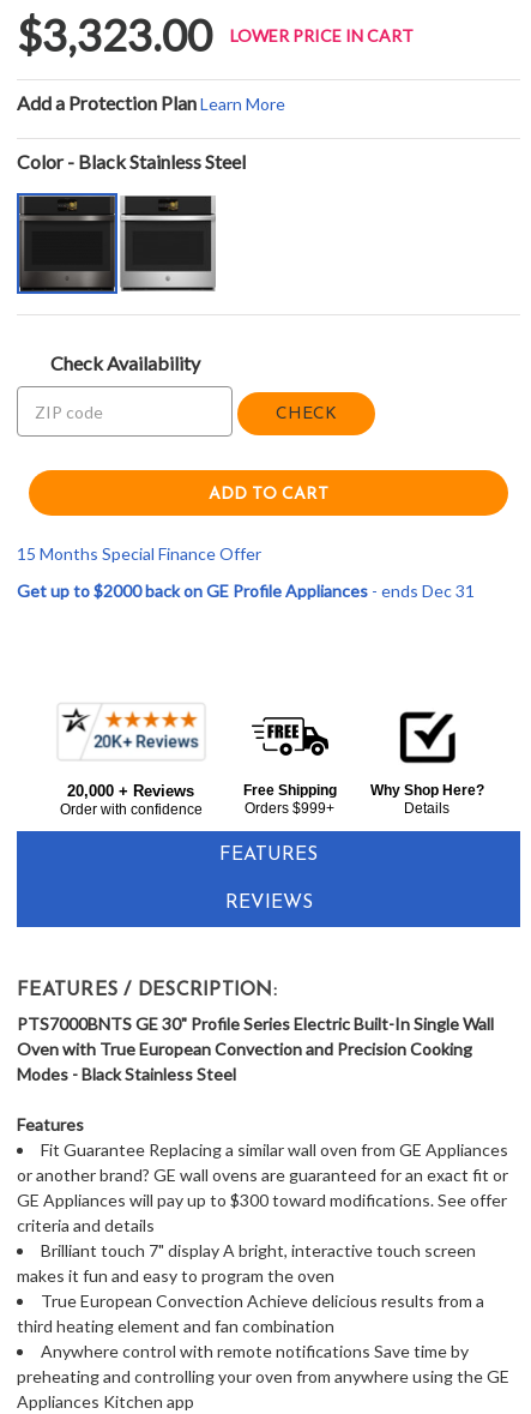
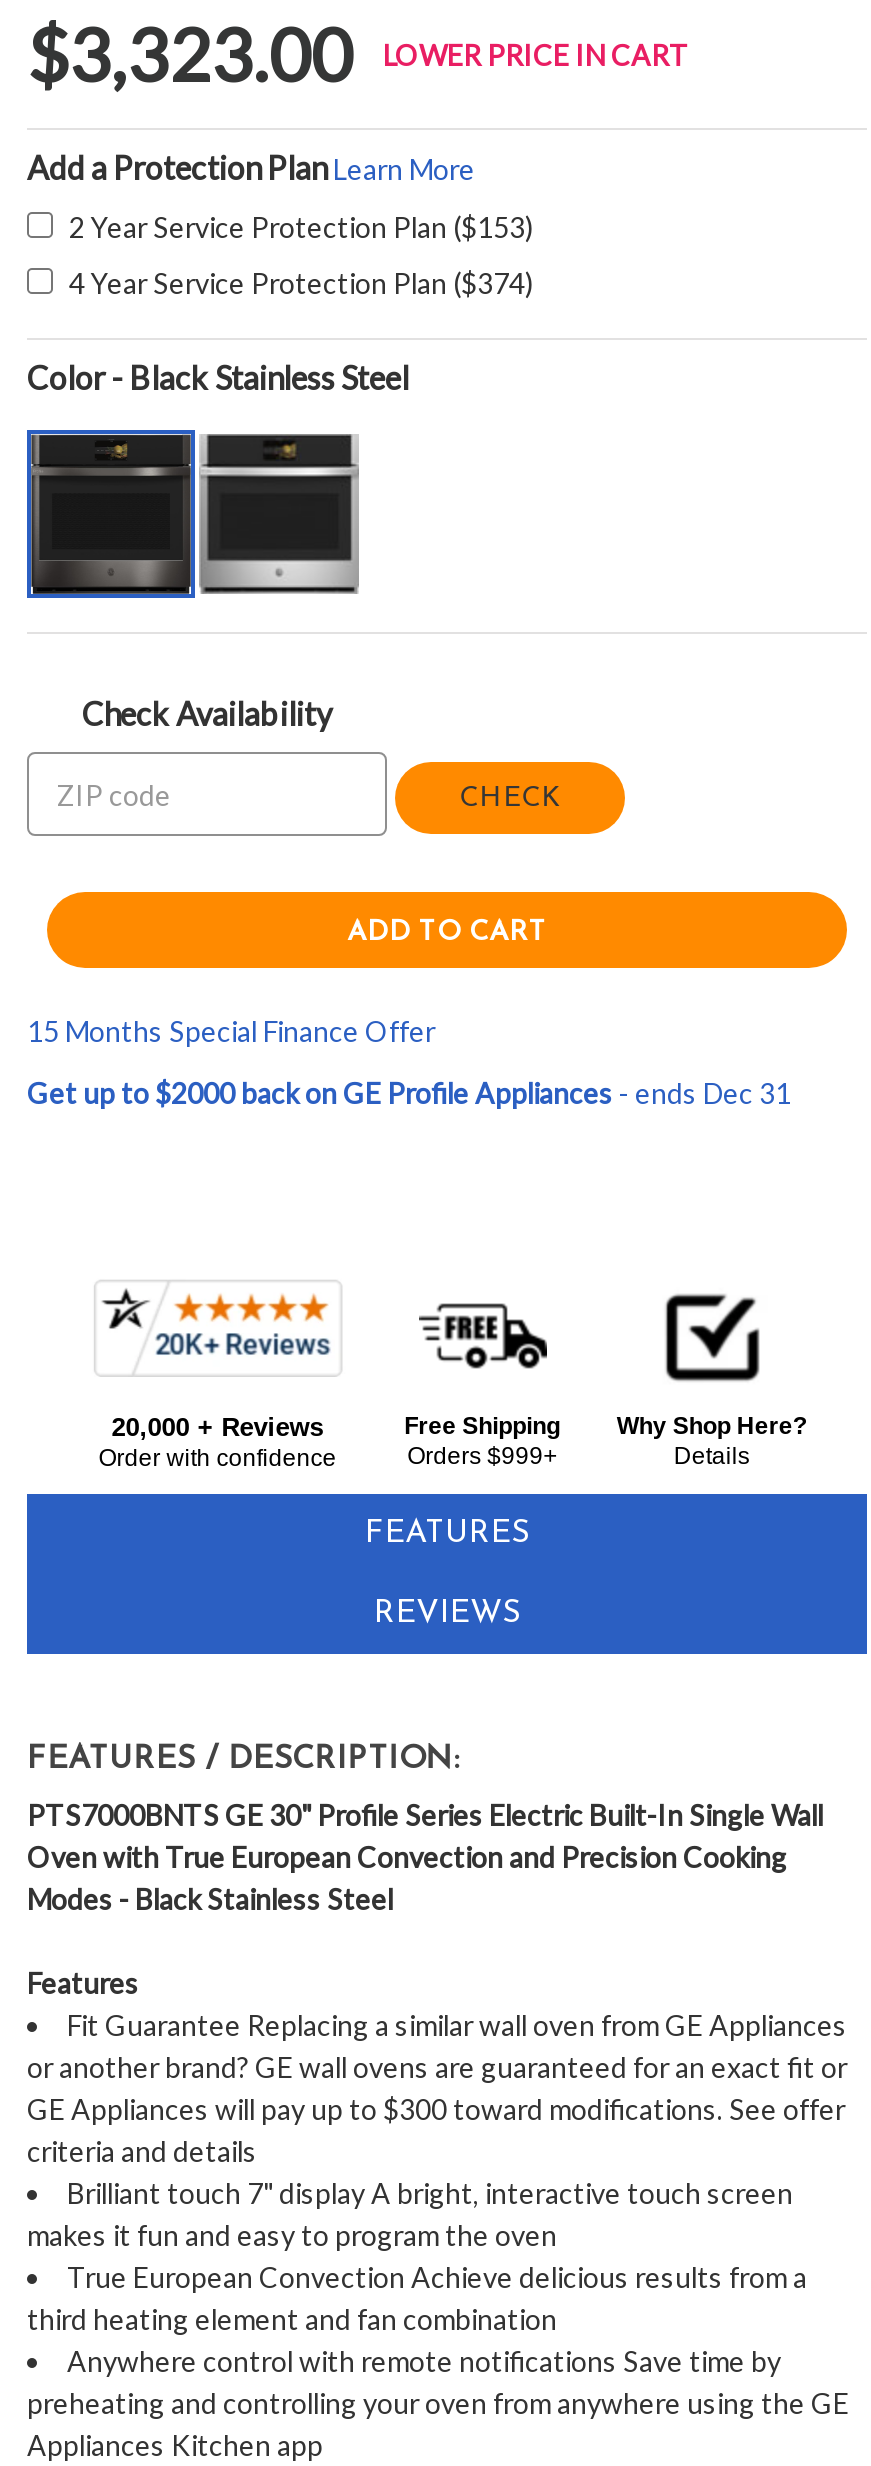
none -> [69,211,533,301] 2 Year Service Protection Plan ($153) | 4 Year Service Protection Plan ($374)

